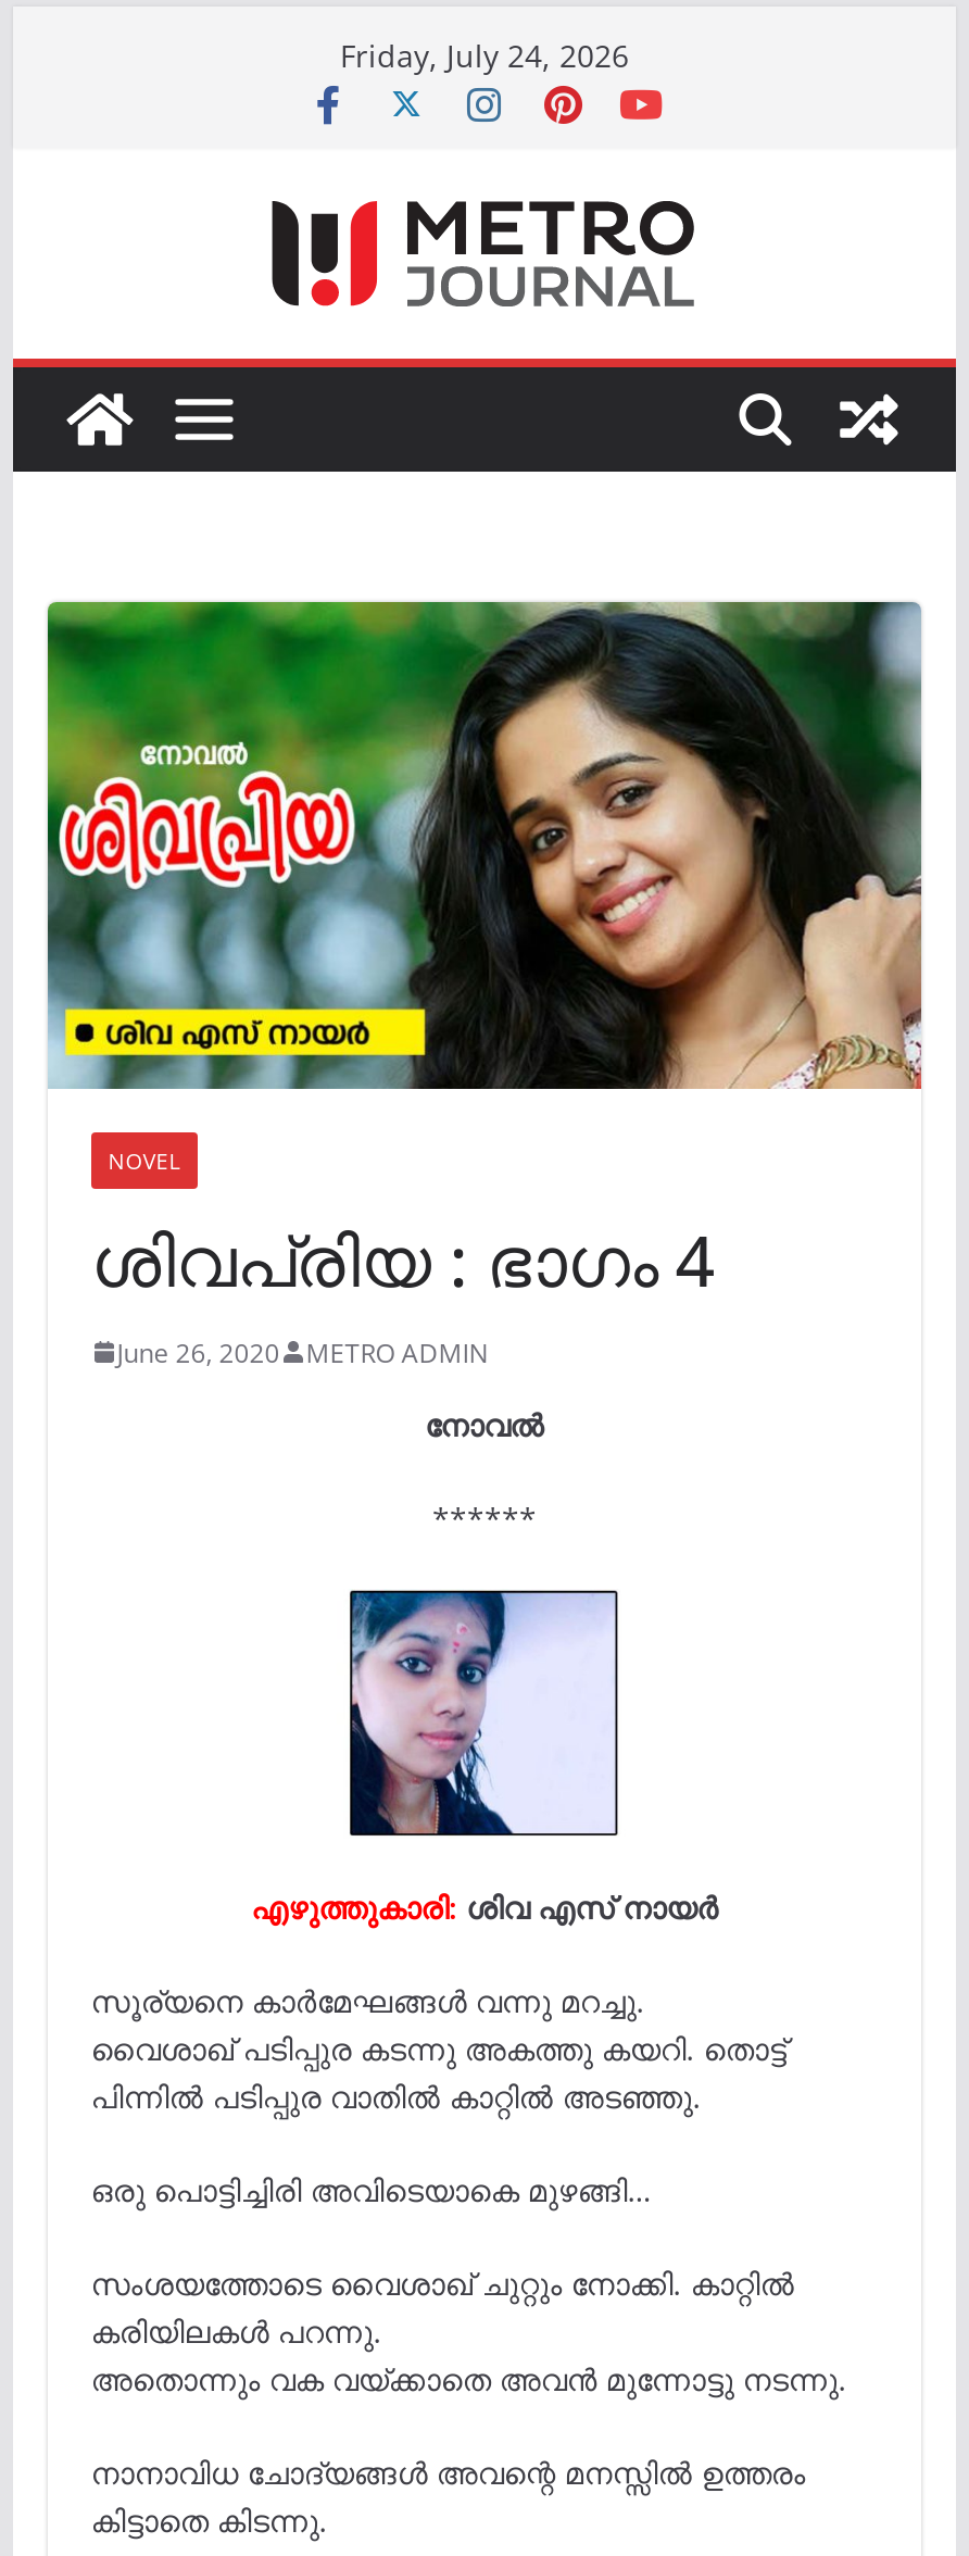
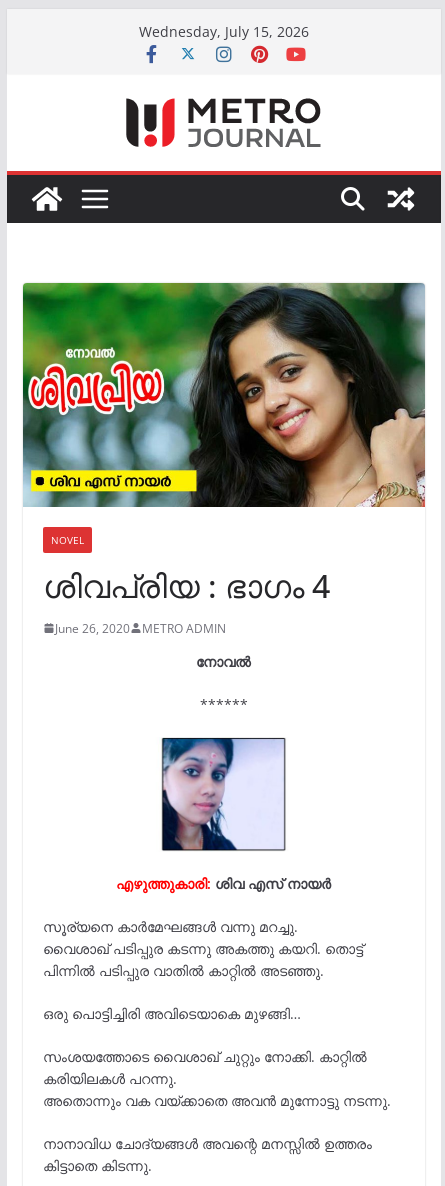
[340,35,629,76] Friday, July 24, 2026 -> [139,22,309,41] Wednesday, July 15, 2026

